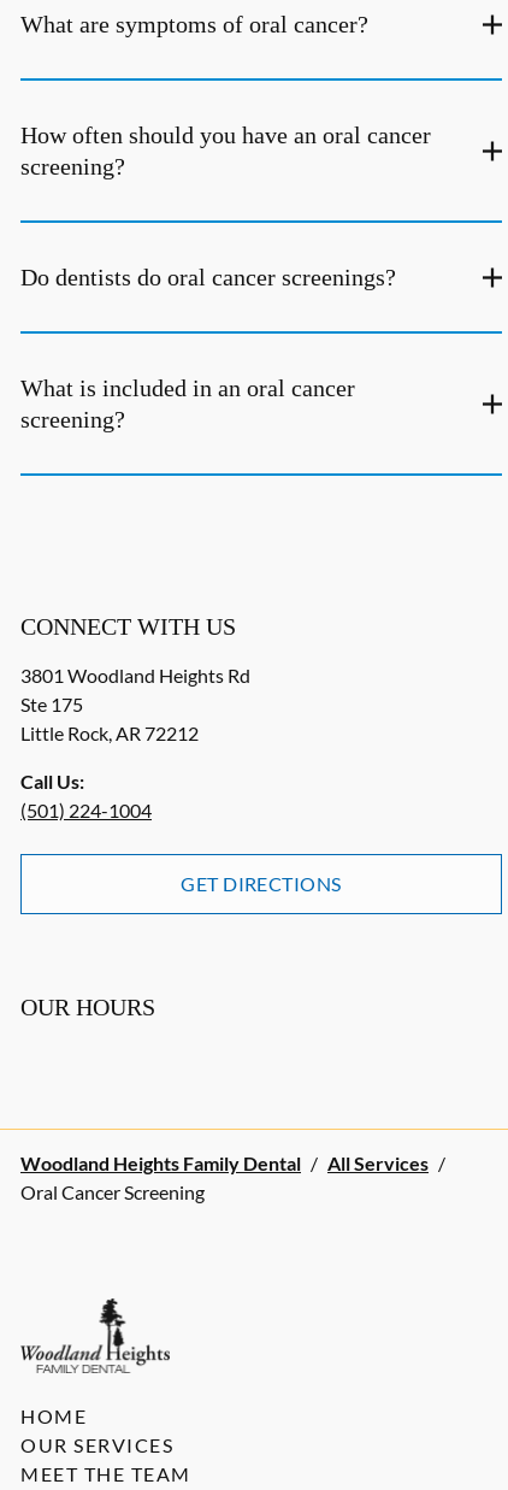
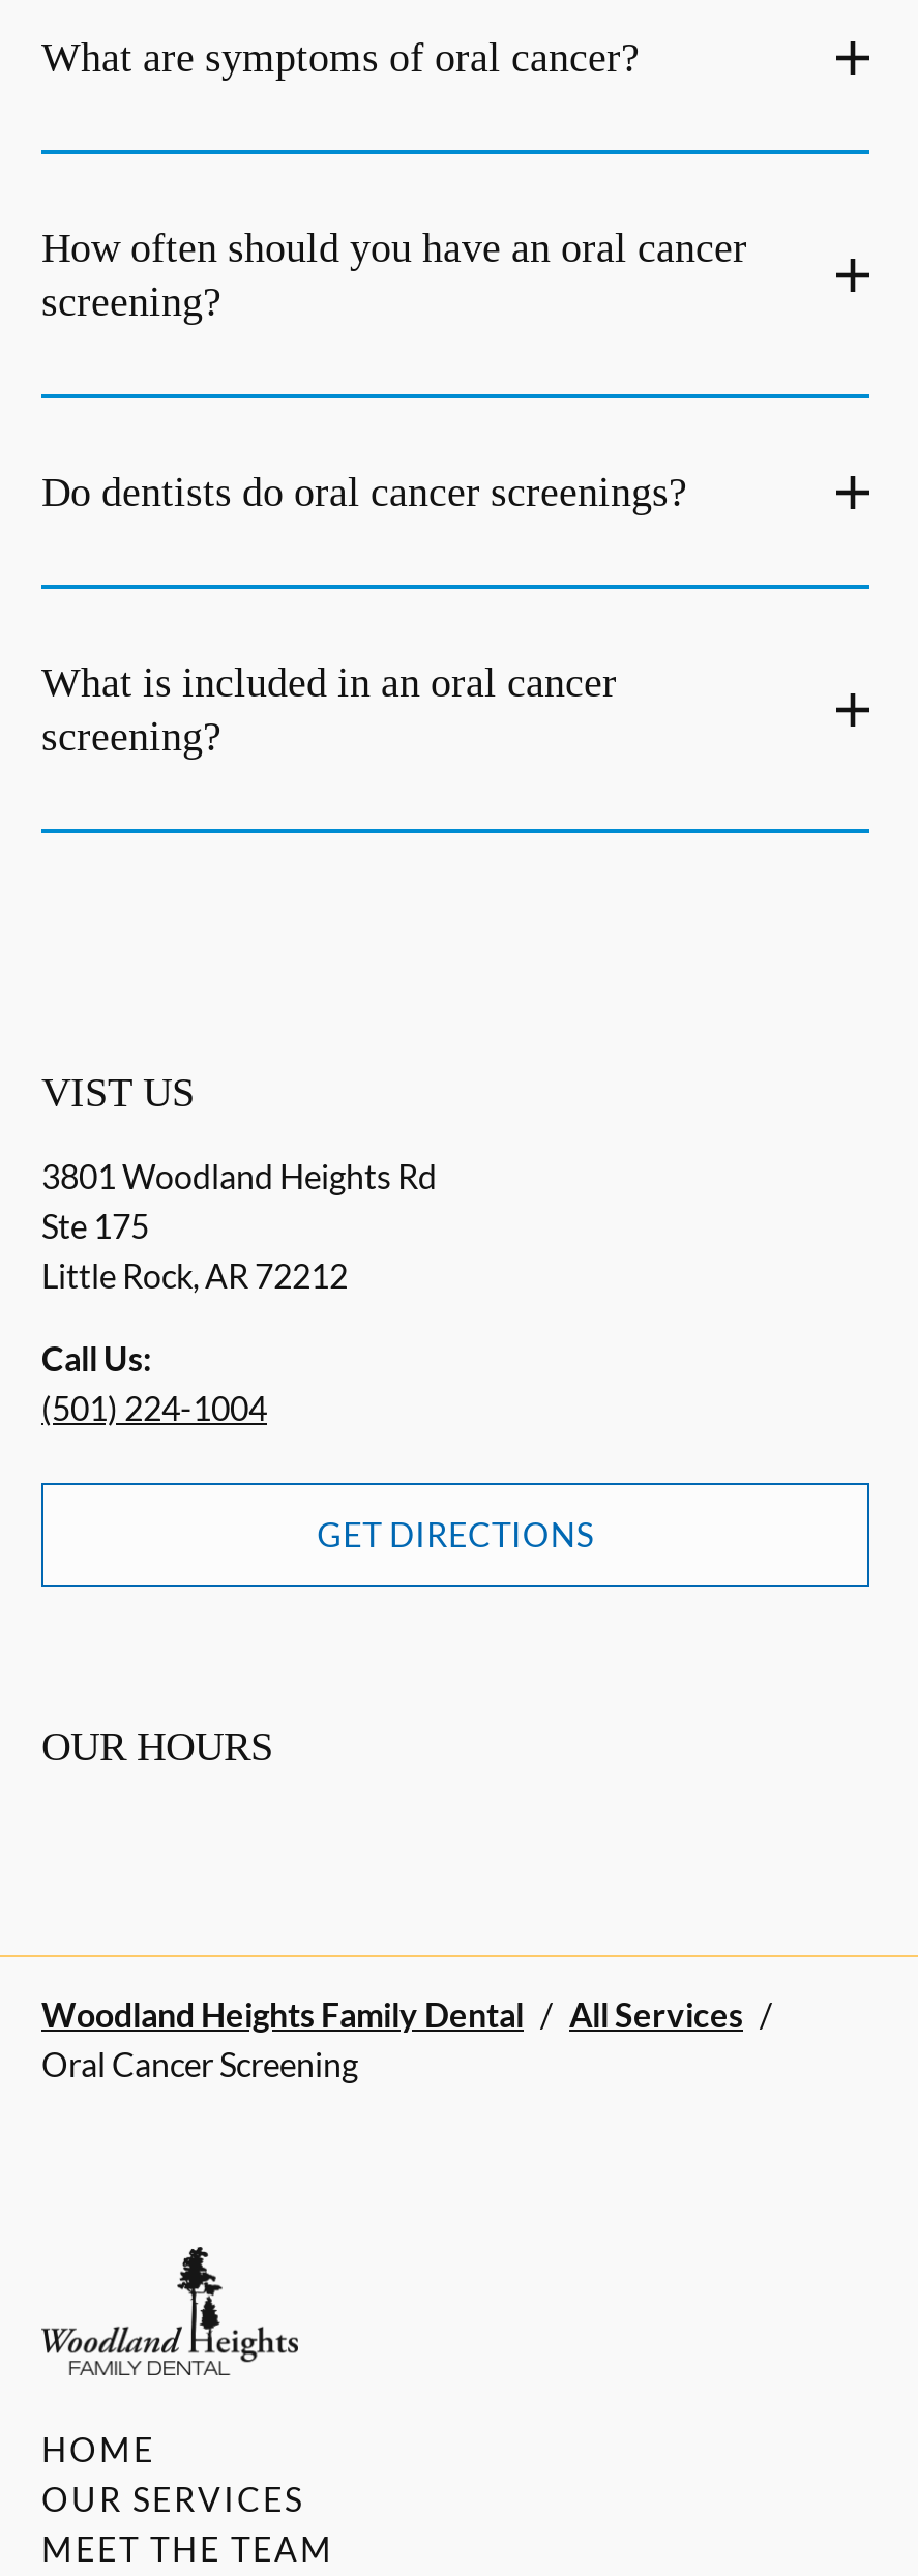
[20,613,236,640] CONNECT WITH US -> [41,1069,195,1115] VIST US

